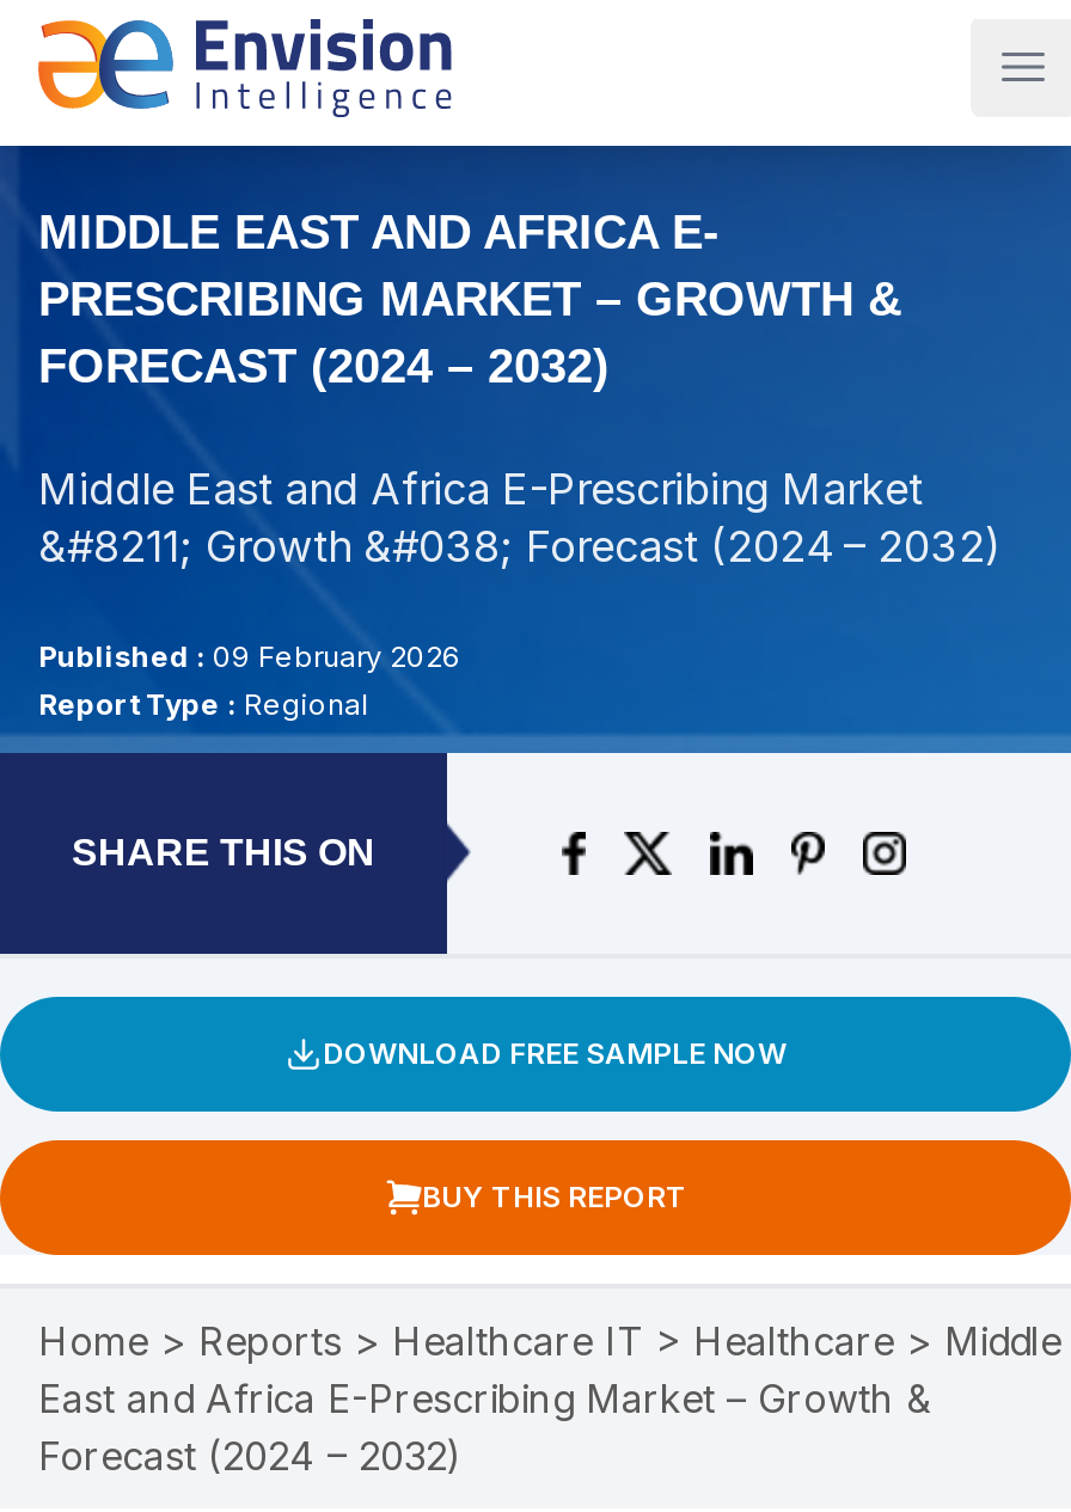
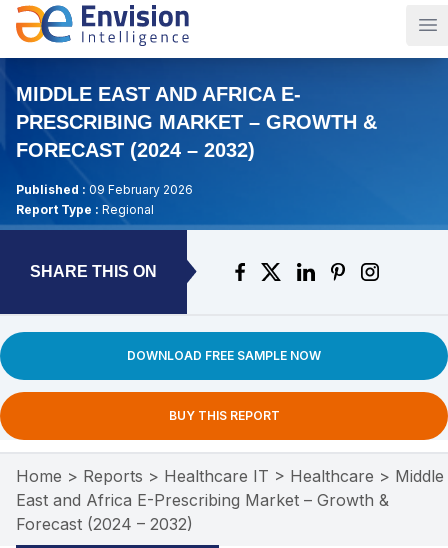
[38,463,1002,571] Middle East and Africa E-Prescribing Market | &#8211; Growth &#038; Forecast (2024 – 2032) -> none

